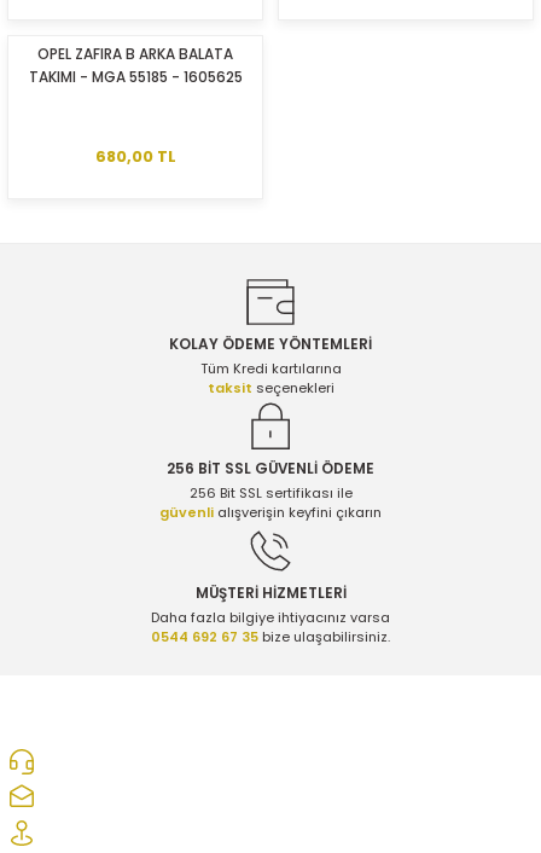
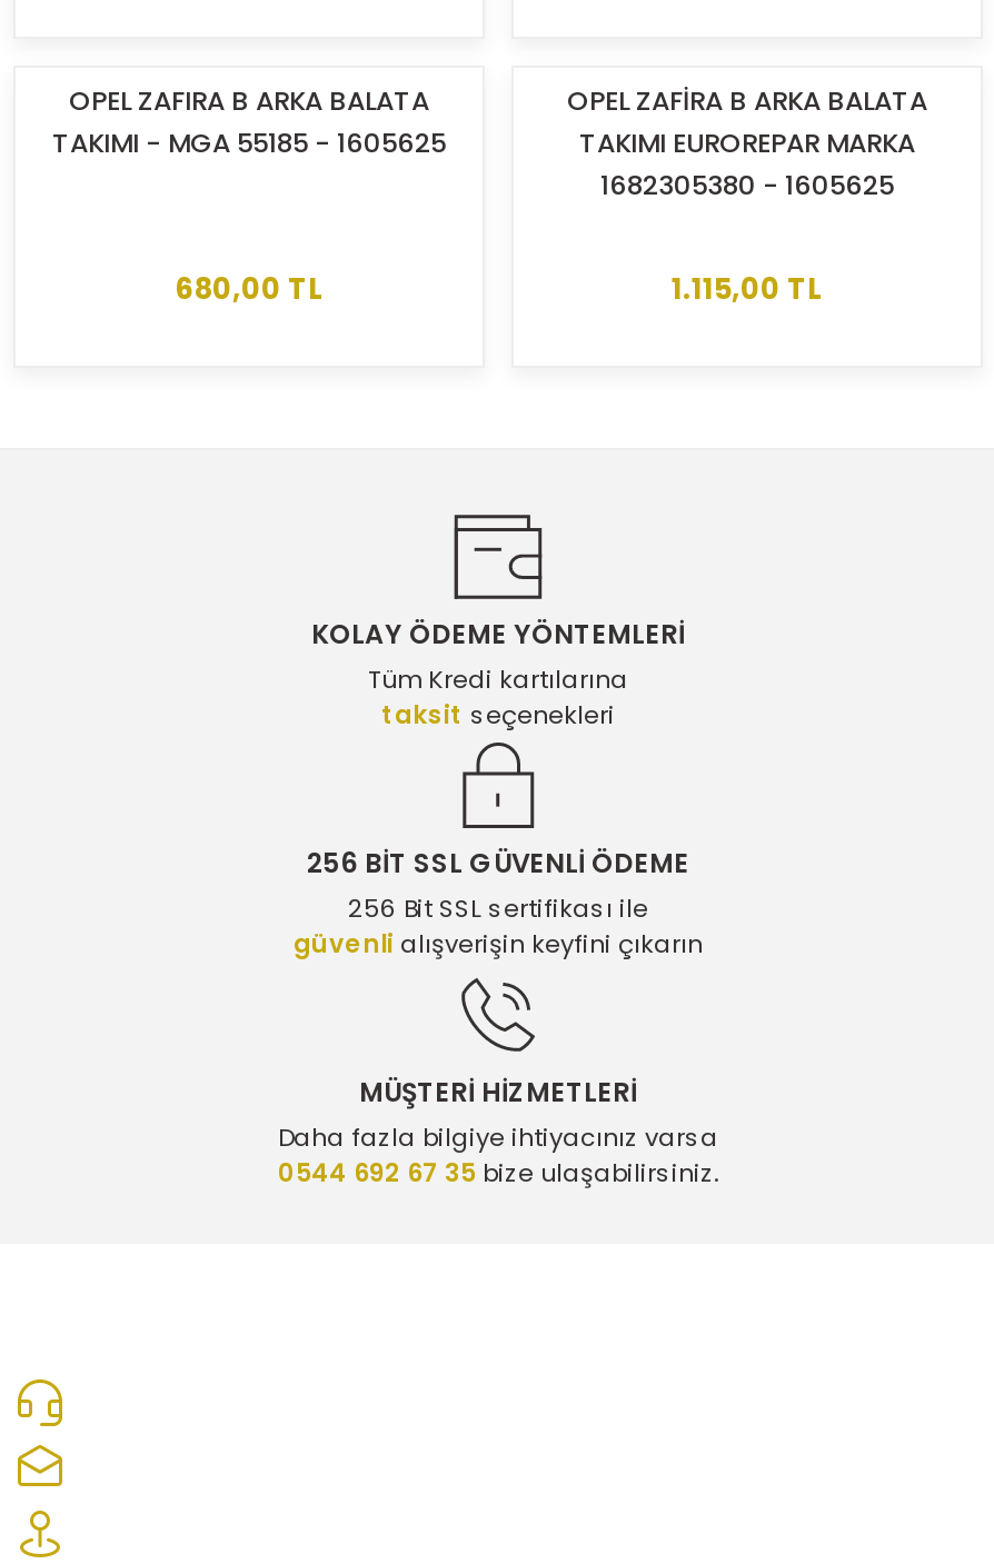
none -> [567,84,927,307] OPEL ZAFİRA B ARKA BALATA | TAKIMI EUROREPAR MARKA | 1682305380 - 1605625 | 1.115,00 TL

